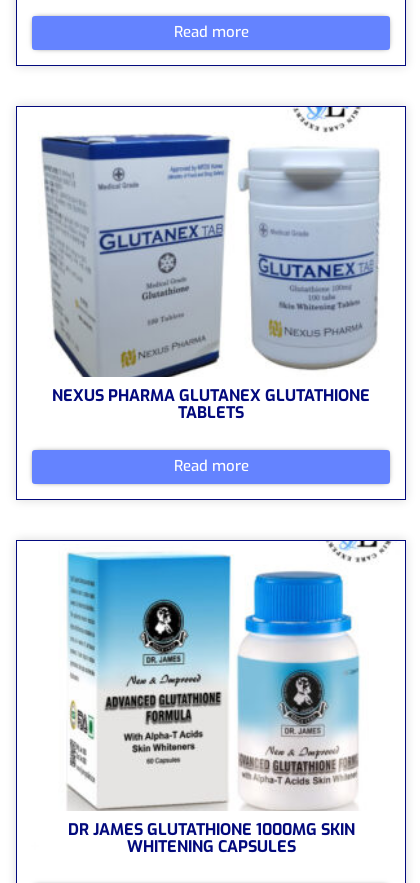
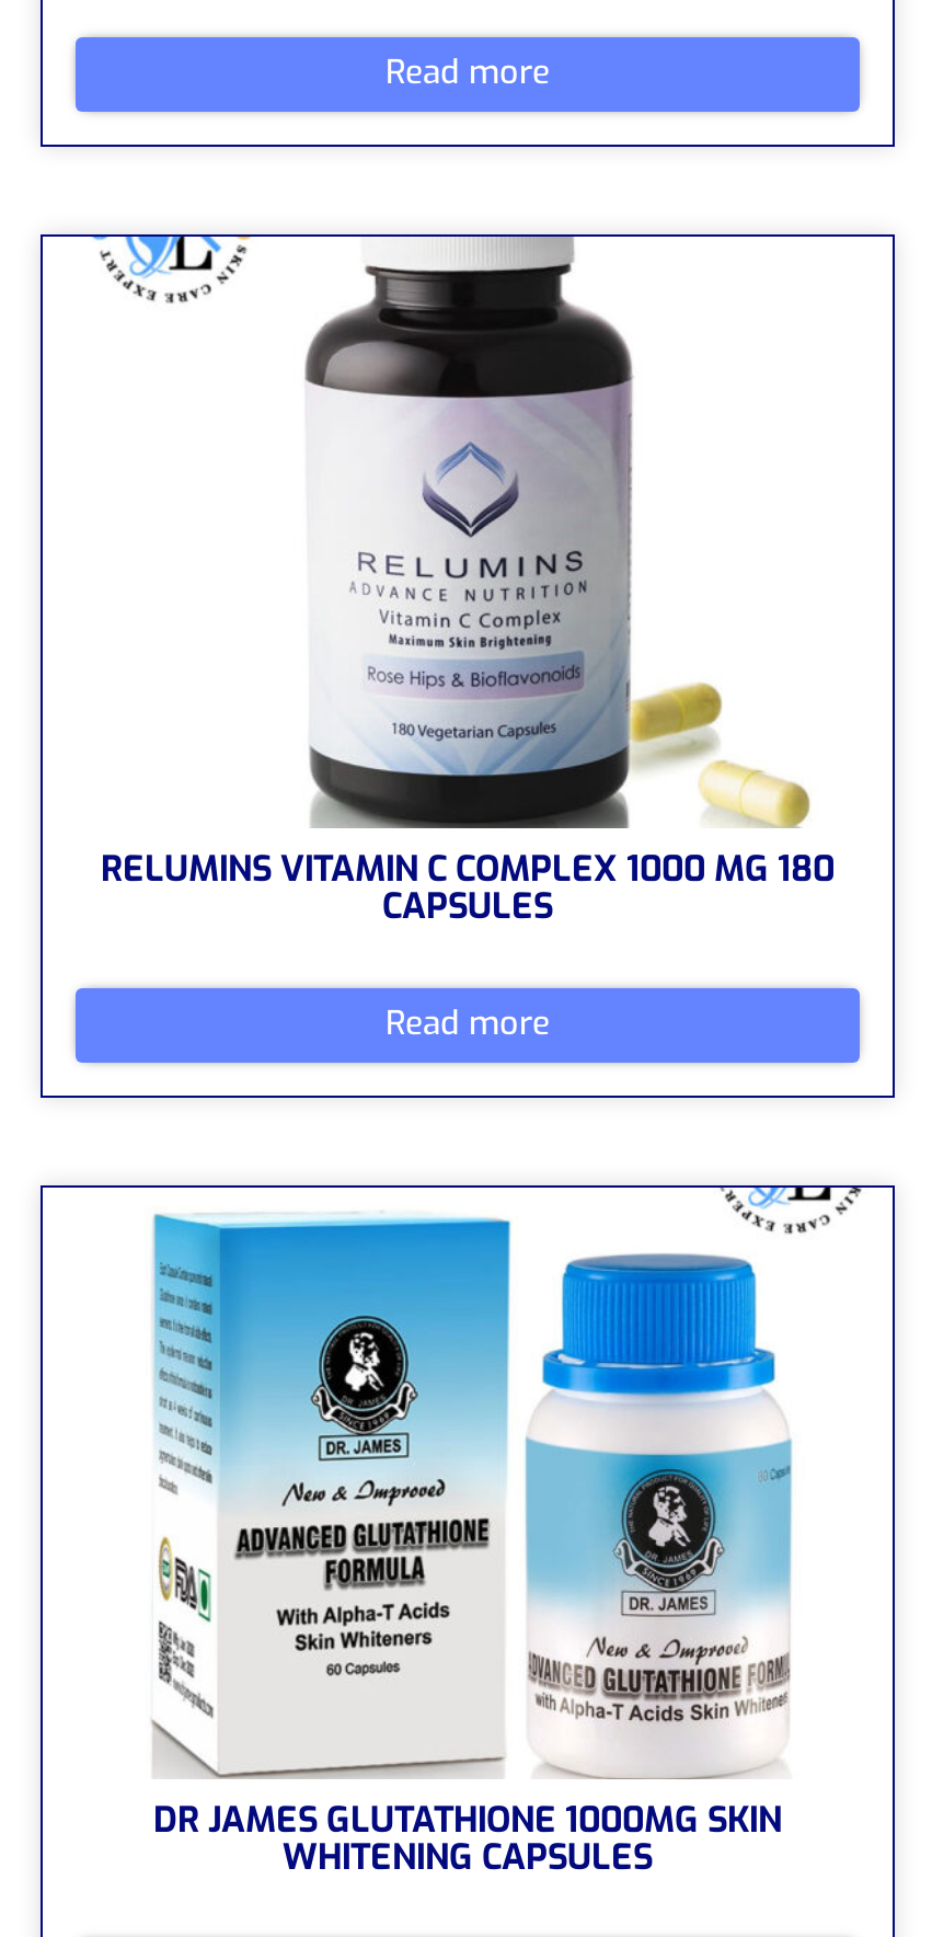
[40,106,380,423] [image] | NEXUS PHARMA GLUTANEX GLUTATHIONE | TABLETS -> [93,234,836,928] [image] | RELUMINS VITAMIN C COMPLEX 1000 MG 180 | CAPSULES

